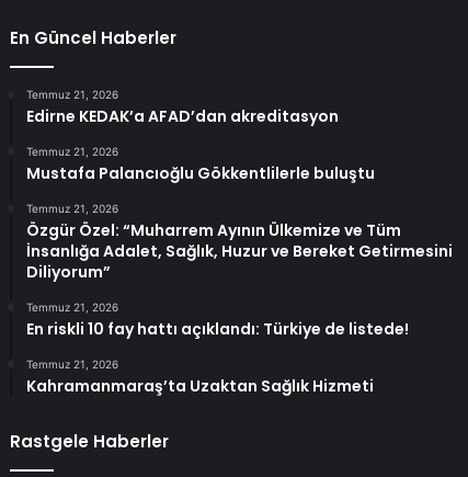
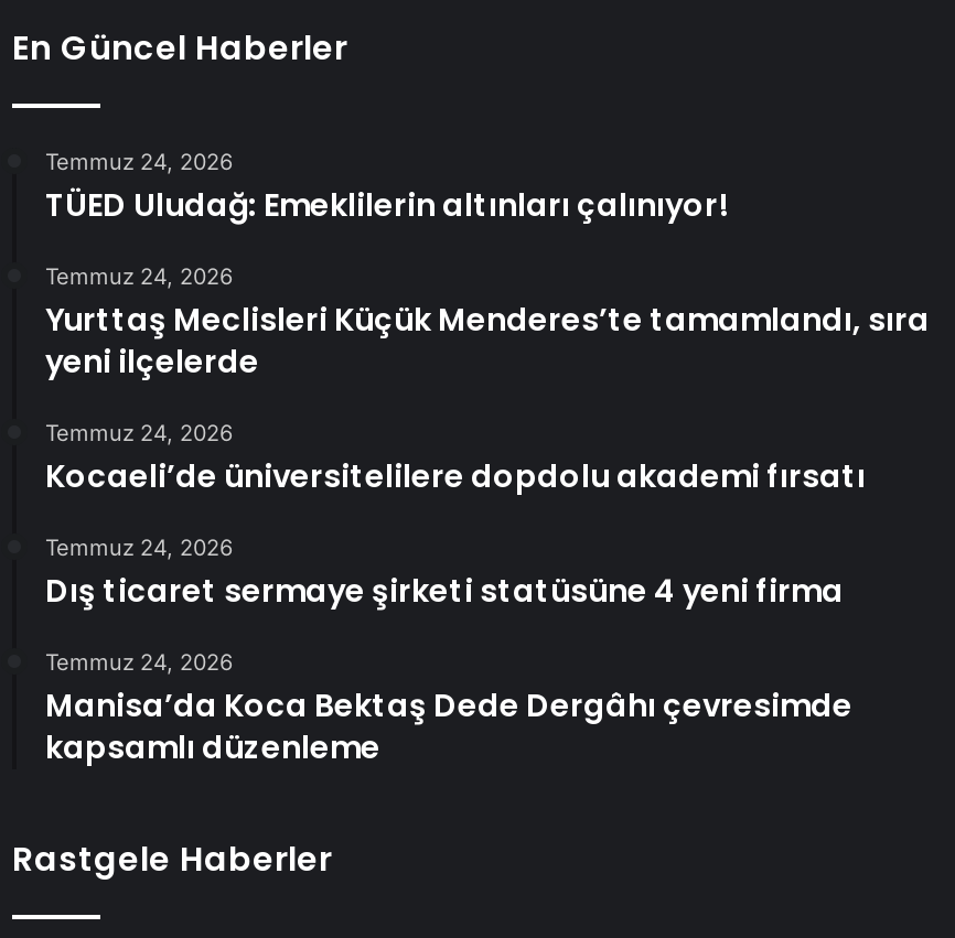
[26,87,339,127] Temmuz 21, 2026 | Edirne KEDAK’a AFAD’dan akreditasyon -> [45,147,727,226] Temmuz 24, 2026 | TÜED Uludağ: Emeklilerin altınları çalınıyor!
[26,144,375,184] Temmuz 21, 2026 | Mustafa Palancıoğlu Gökkentlilerle buluştu -> [45,261,930,382] Temmuz 24, 2026 | Yurttaş Meclisleri Küçük Menderes’te tamamlandı, sıra | yeni ilçelerde
[26,201,453,282] Temmuz 21, 2026 | Özgür Özel: “Muharrem Ayının Ülkemize ve Tüm | İnsanlığa Adalet, Sağlık, Huzur ve Bereket Getirmesini | Diliyorum” -> [45,418,866,497] Temmuz 24, 2026 | Kocaeli’de üniversitelilere dopdolu akademi fırsatı
[26,300,409,339] Temmuz 21, 2026 | En riskli 10 fay hattı açıklandı: Türkiye de listede! -> [45,532,844,612] Temmuz 24, 2026 | Dış ticaret sermaye şirketi statüsüne 4 yeni firma
[26,357,374,396] Temmuz 21, 2026 | Kahramanmaraş’ta Uzaktan Sağlık Hizmeti -> [45,647,852,768] Temmuz 24, 2026 | Manisa’da Koca Bektaş Dede Dergâhı çevresimde | kapsamlı düzenleme

